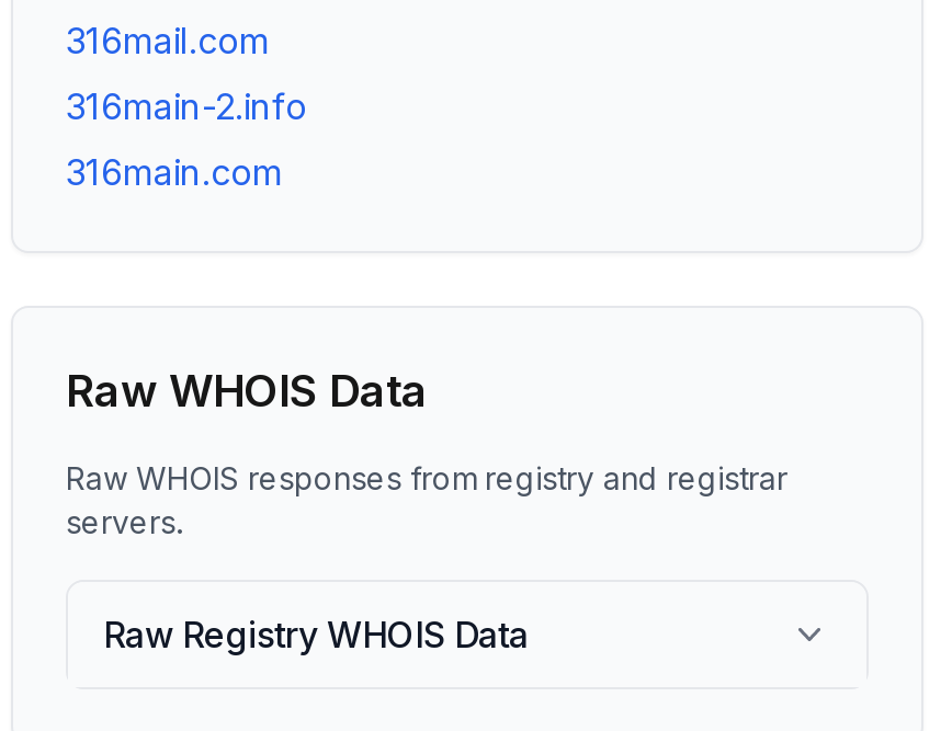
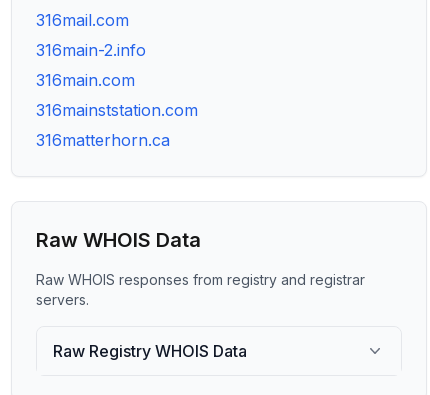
none -> [36,100,198,150] 316mainststation.com | 316matterhorn.ca

